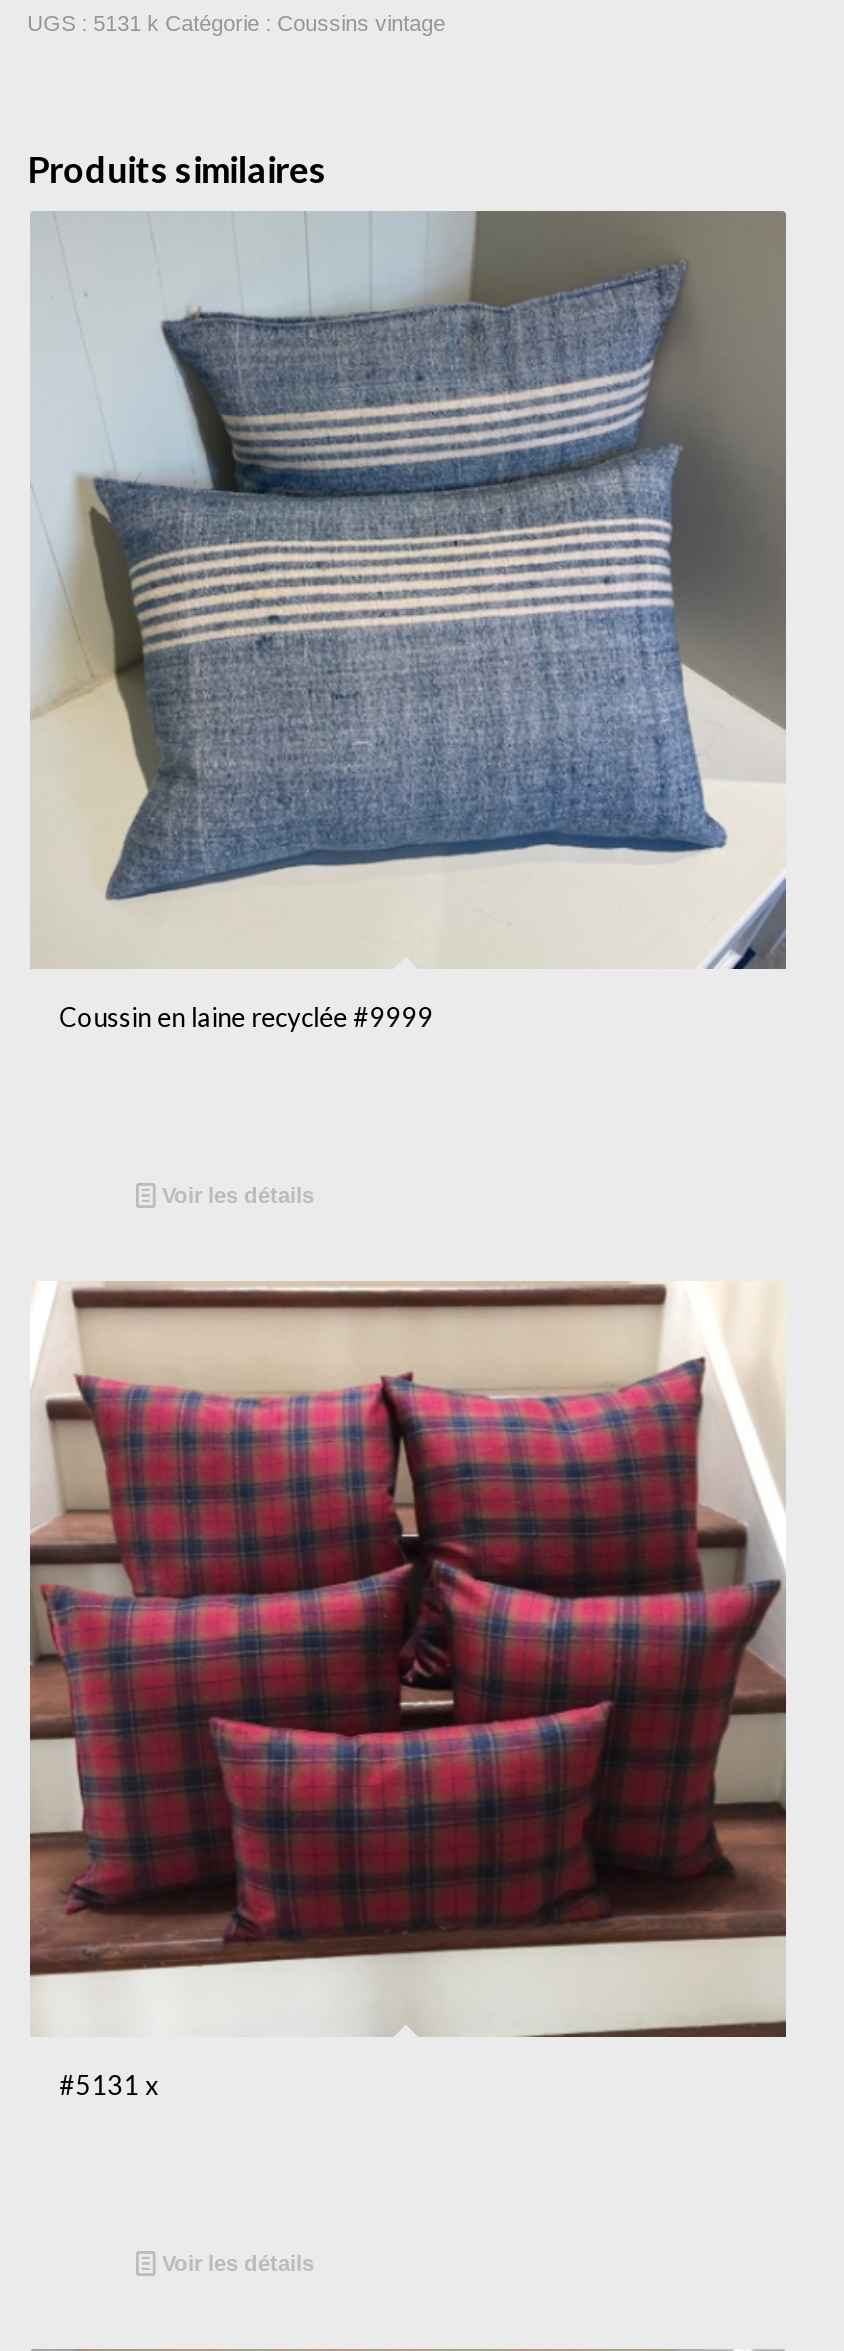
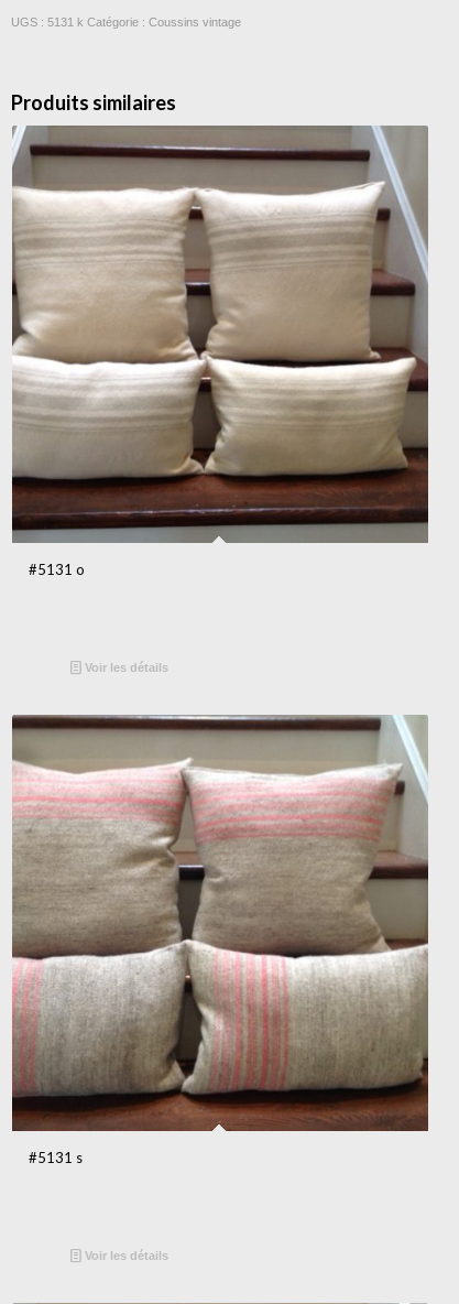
[30,209,788,1032] [image] | Coussin en laine recyclée #9999 -> [11,126,429,578] [image] | #5131 o
[28,1281,788,2102] [image] | #5131 x -> [11,714,429,1167] [image] | #5131 s

